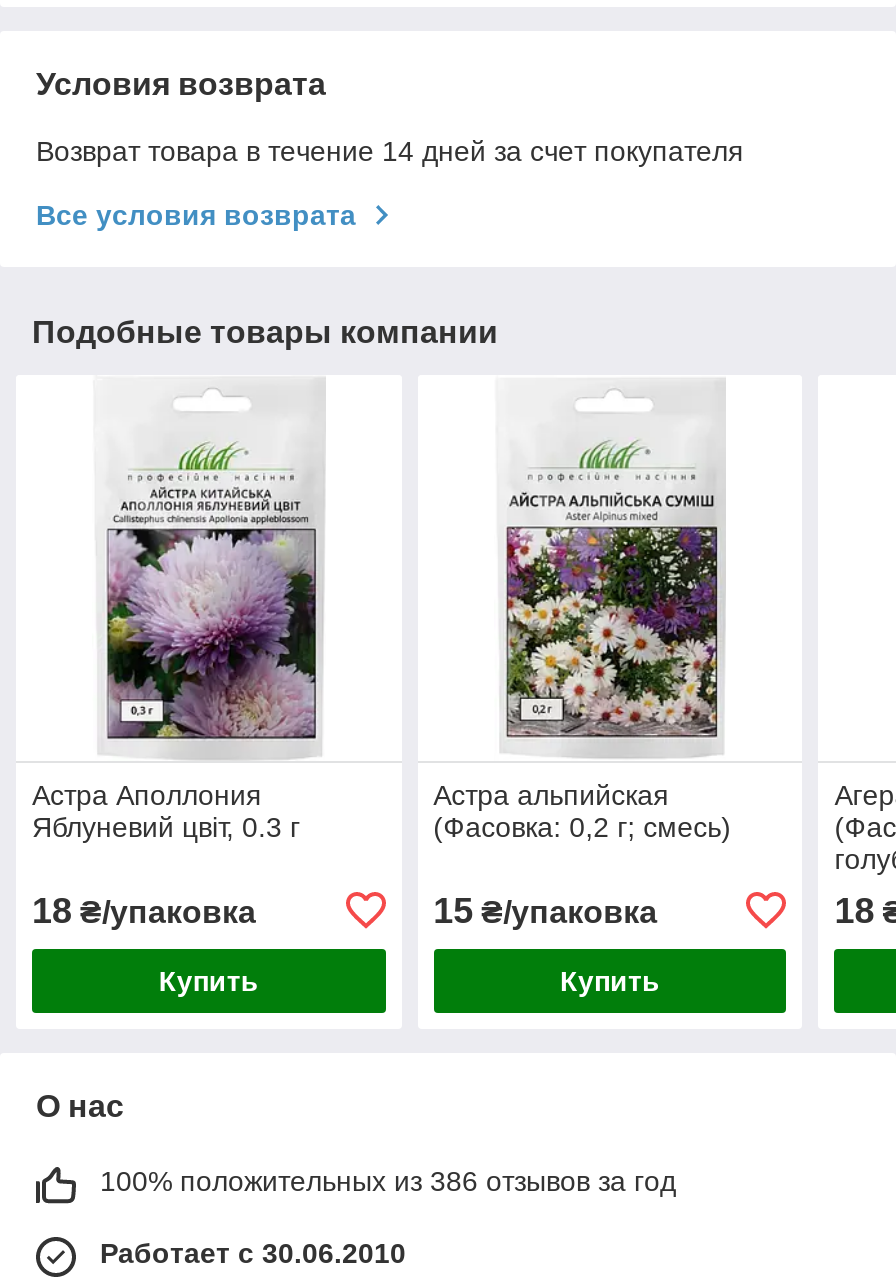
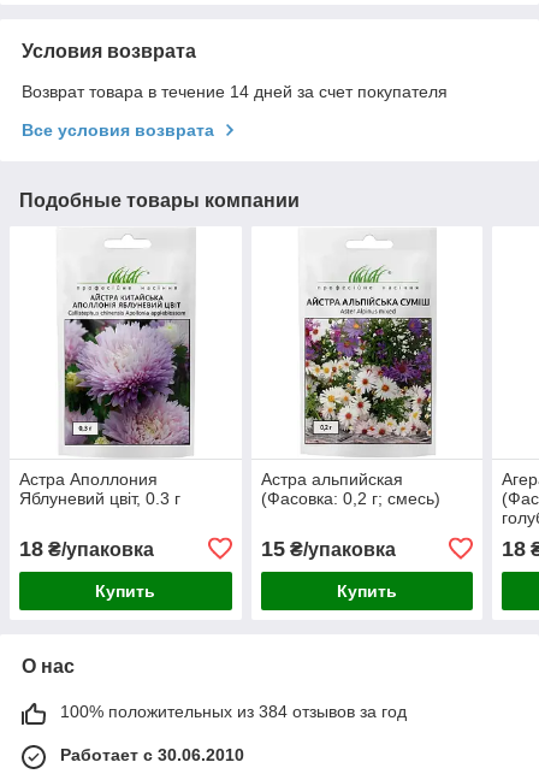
[100,1165,676,1197] 100% положительных из 386 отзывов за год -> [60,702,407,721] 100% положительных из 384 отзывов за год

